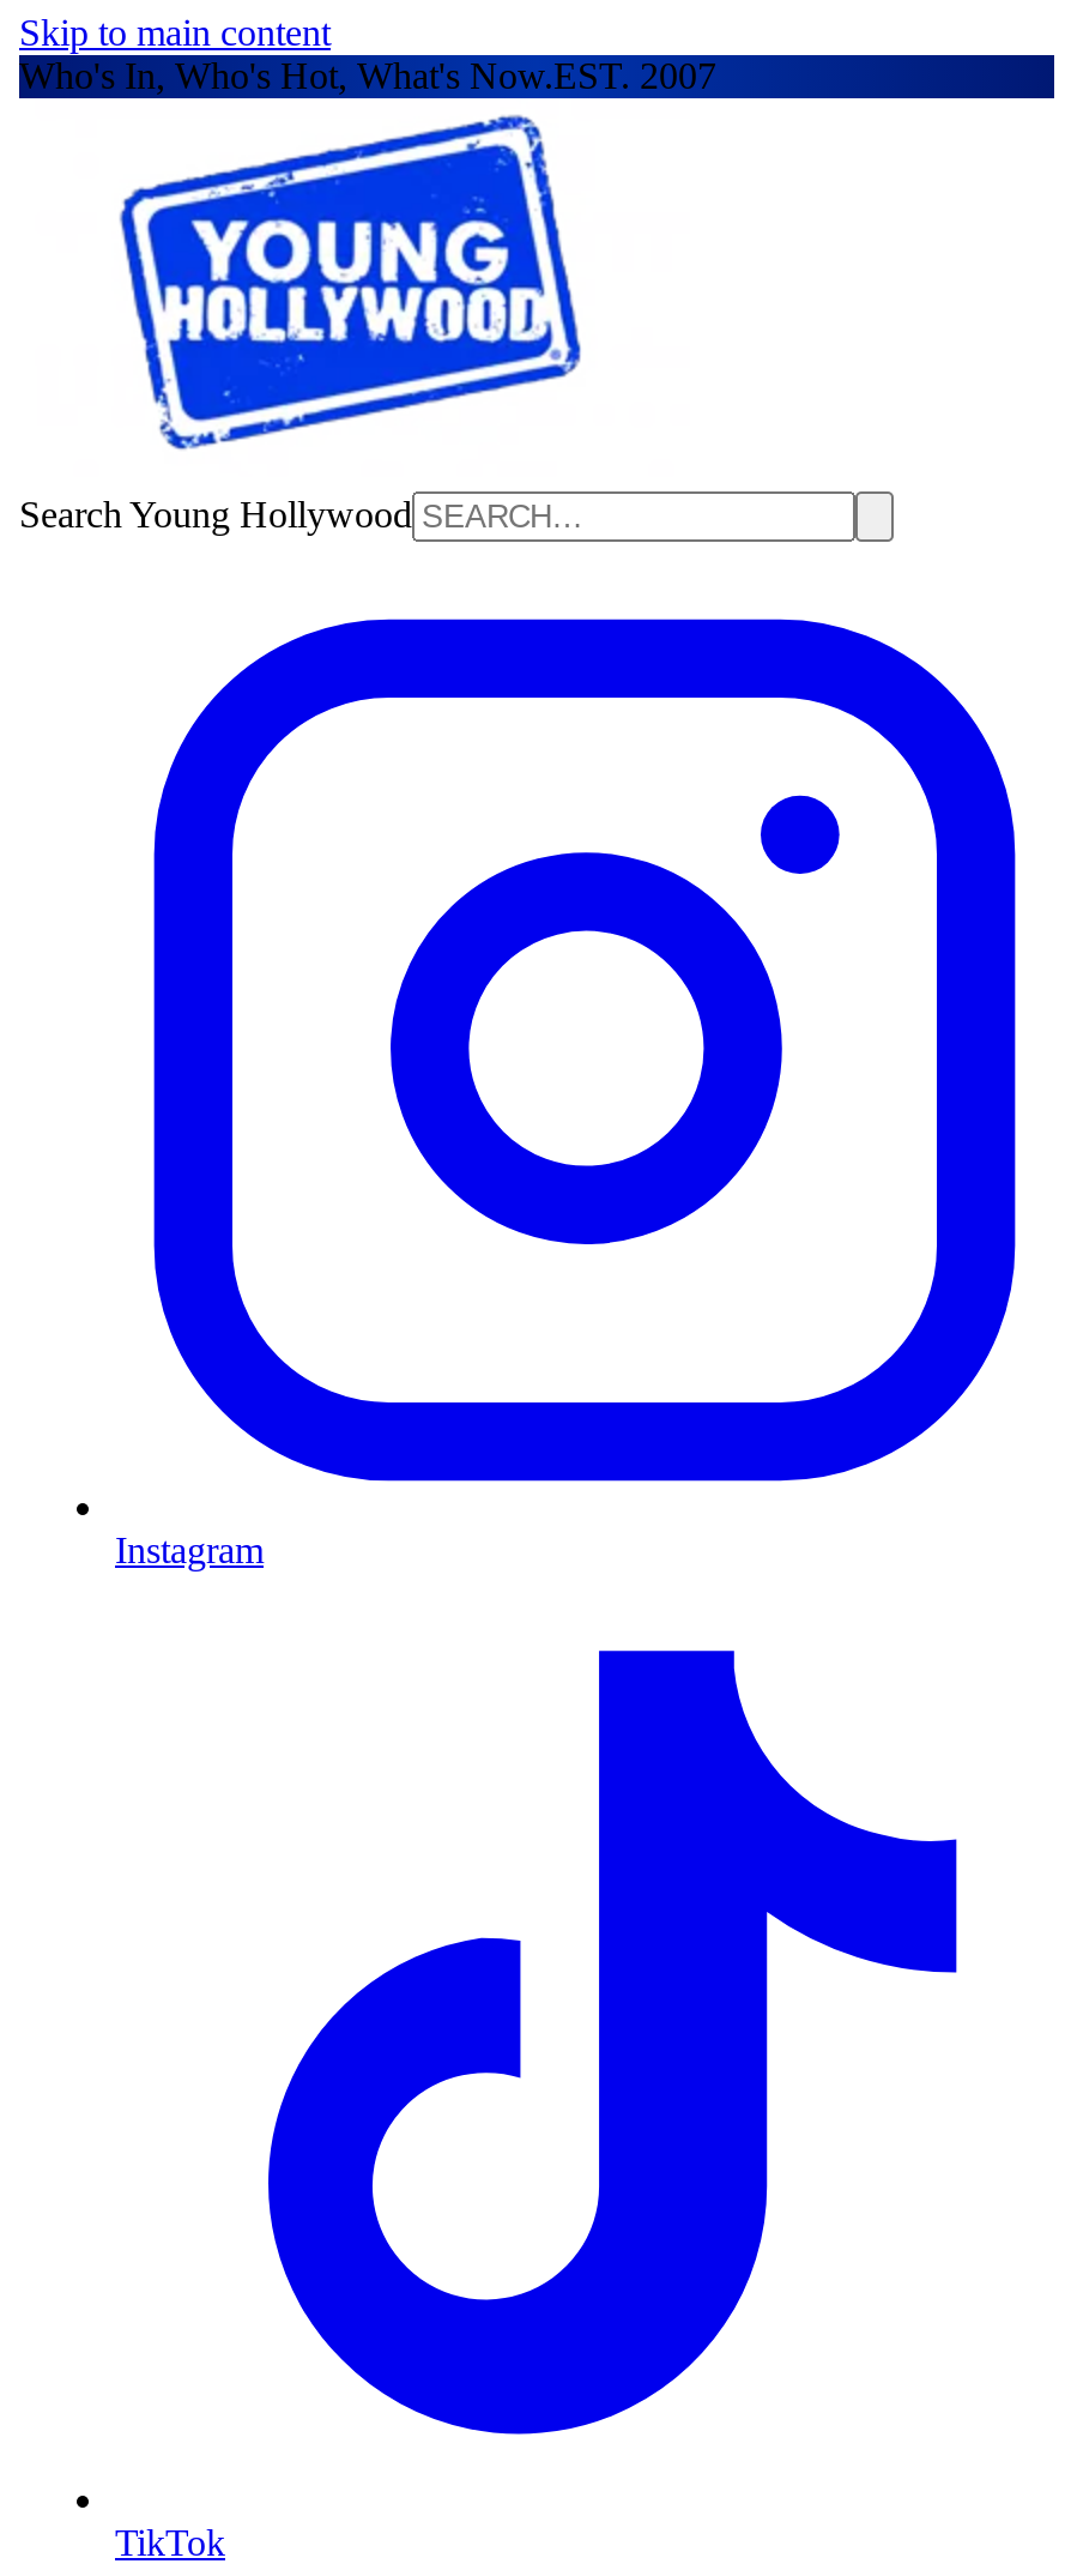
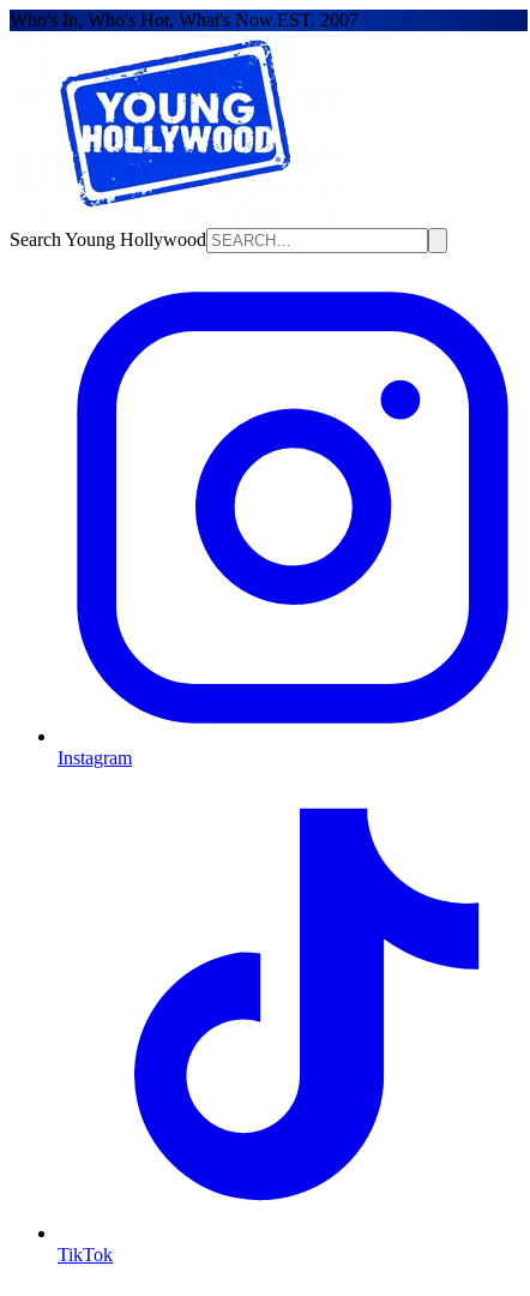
[19,12,331,53] Skip to main content -> none

